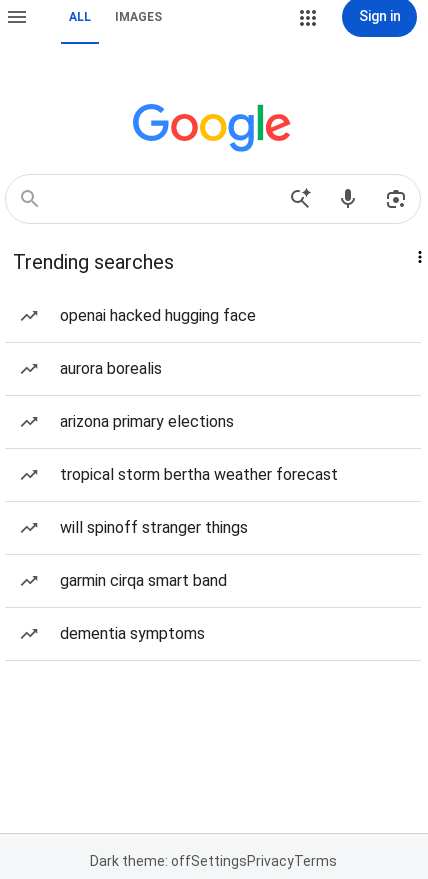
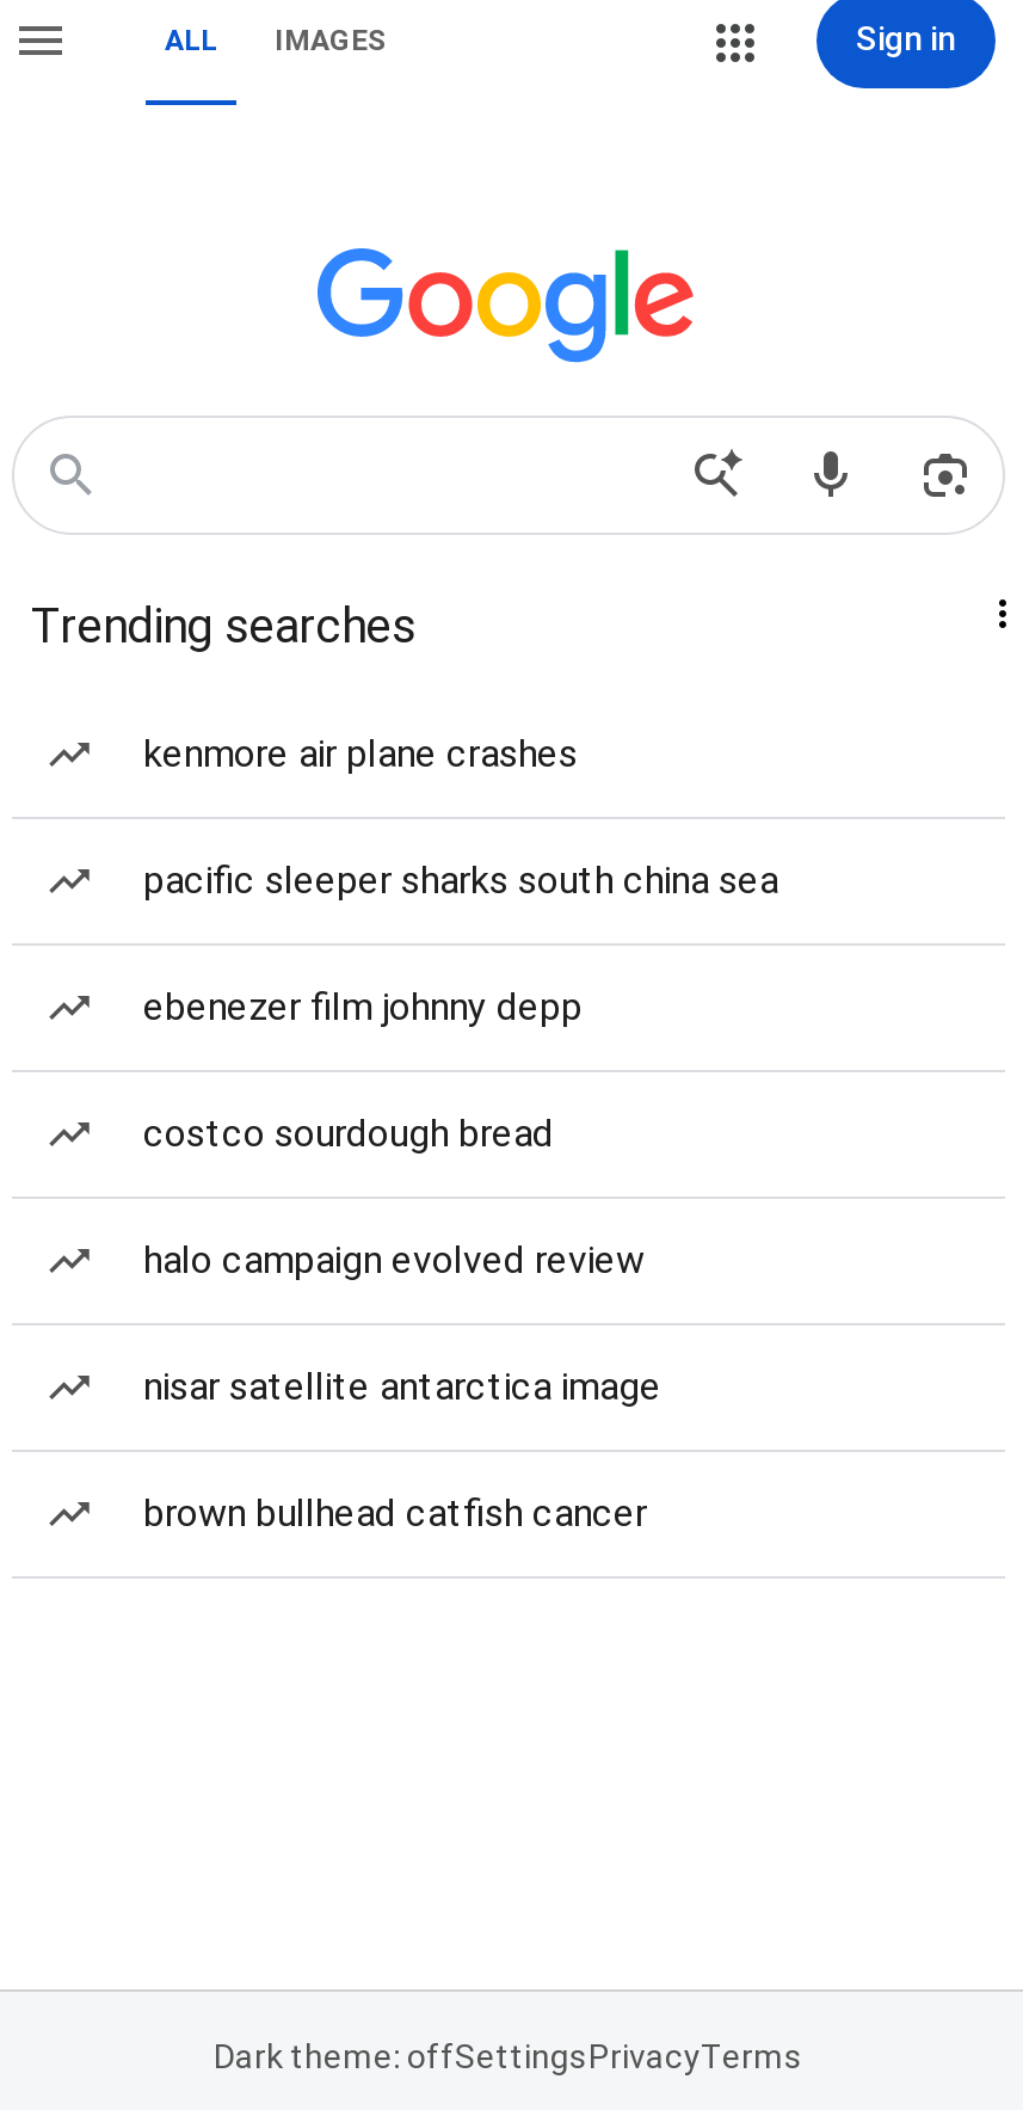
[60,306,256,325] openai hacked hugging face -> [143,731,578,776] kenmore air plane crashes
[60,359,162,378] aurora borealis -> [143,857,778,903] pacific sleeper sharks south china sea
[60,412,234,431] arizona primary elections -> [143,984,583,1029] ebenezer film johnny depp
[60,465,338,484] tropical storm bertha weather forecast -> [143,1111,554,1156] costco sourdough bread
[60,518,248,537] will spinoff stranger things -> [143,1237,645,1282] halo campaign evolved review
[60,571,227,590] garmin cirqa smart band -> [143,1364,661,1409] nisar satellite antarctica image
[60,624,205,643] dementia symptoms -> [143,1490,647,1536] brown bullhead catfish cancer

